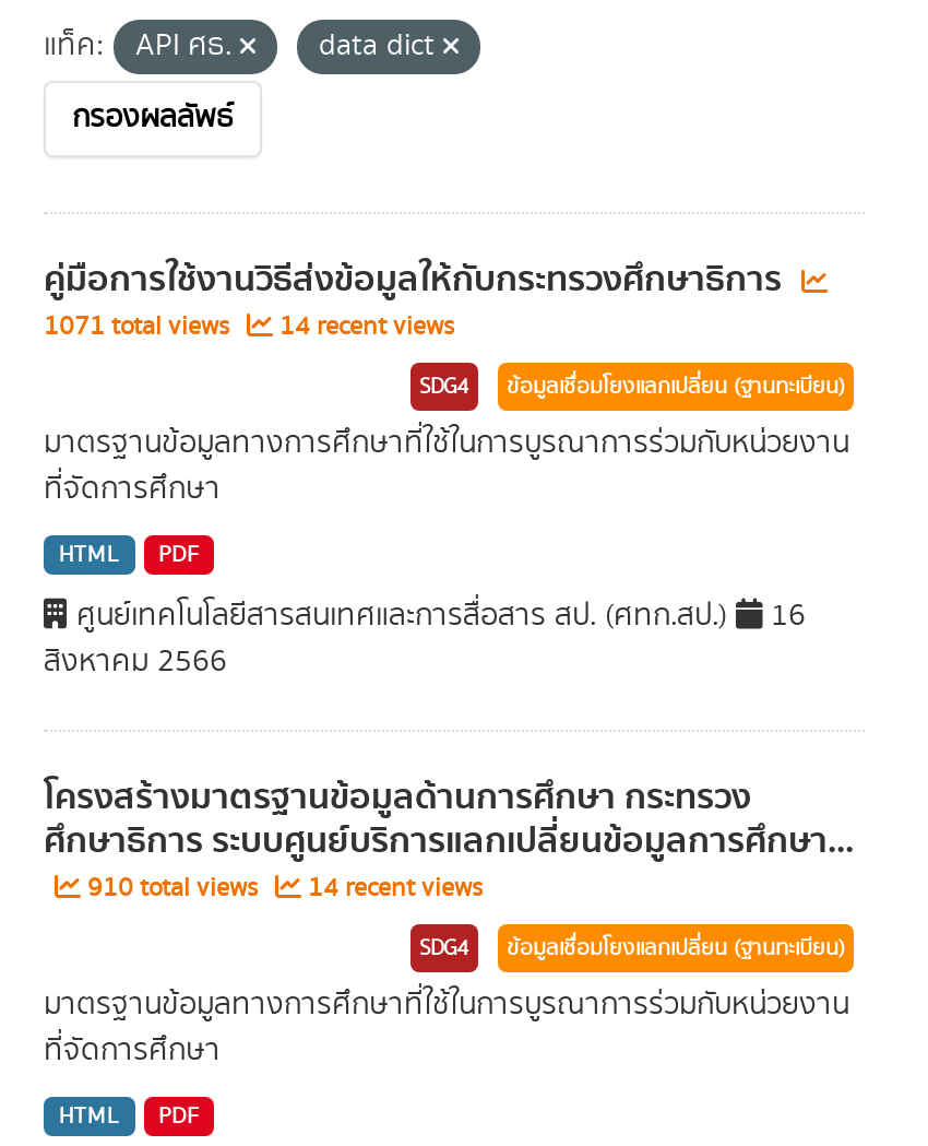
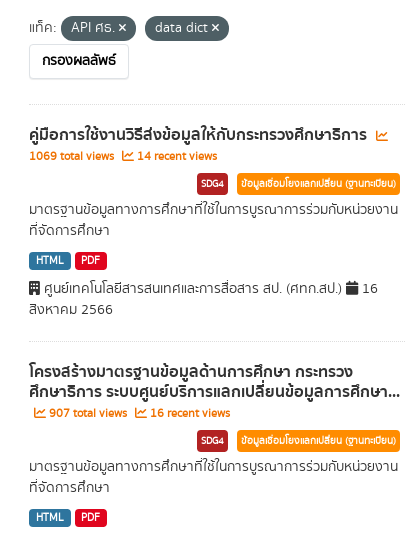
[44,308,454,345] 1071 total views 14 recent views -> [29,148,217,165] 1069 total views 14 recent views
[81,870,264,907] 910 total views -> [46,405,130,422] 907 total views
[301,870,483,907] 14 recent views -> [147,405,230,422] 16 recent views

